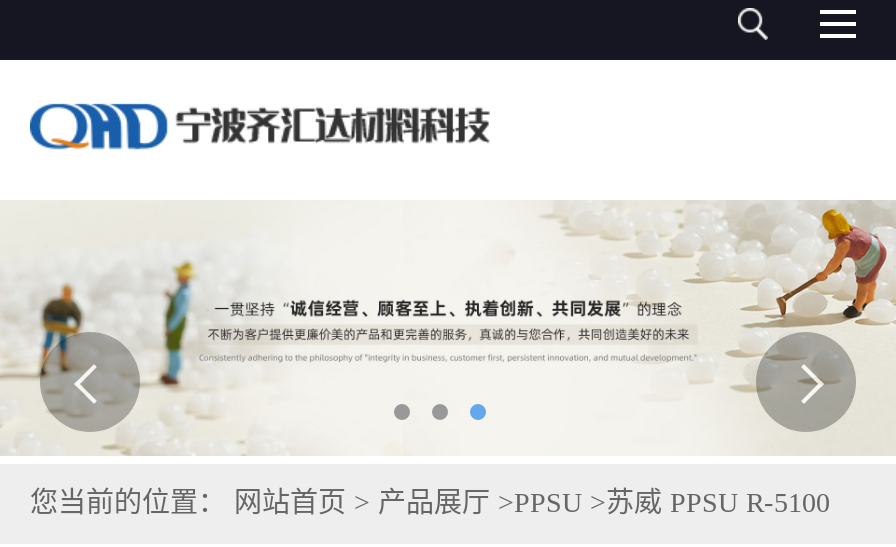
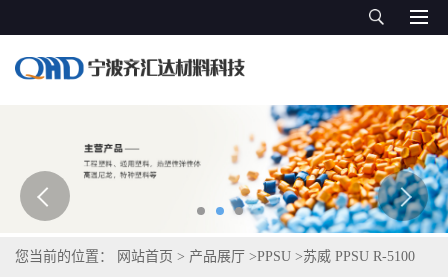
[6,200,890,456] [image] -> [3,104,445,234] [image]

